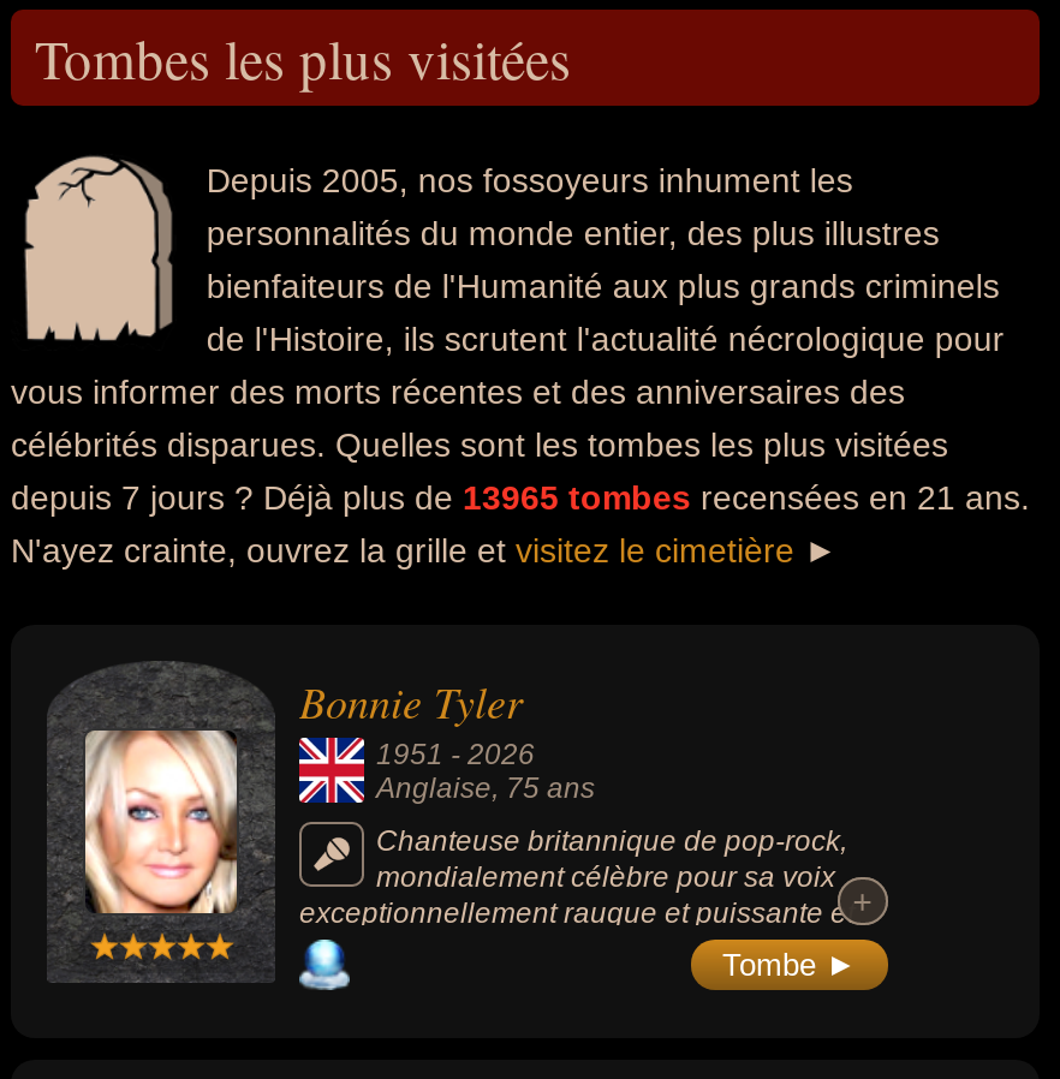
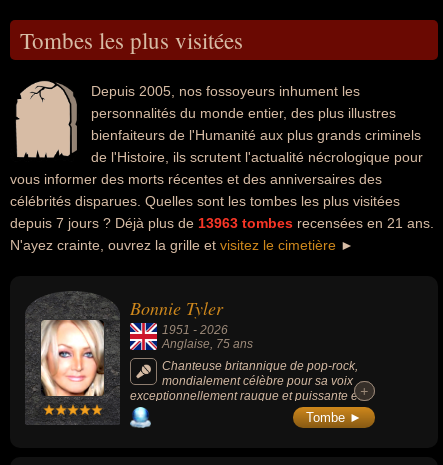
[11,478,1030,517] depuis 7 jours ? Déjà plus de 13965 tombes recensées en 21 ans. -> [10,215,434,231] depuis 7 jours ? Déjà plus de 13963 tombes recensées en 21 ans.

